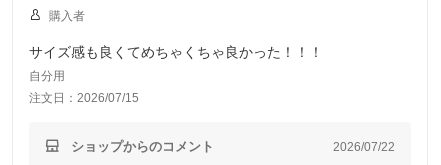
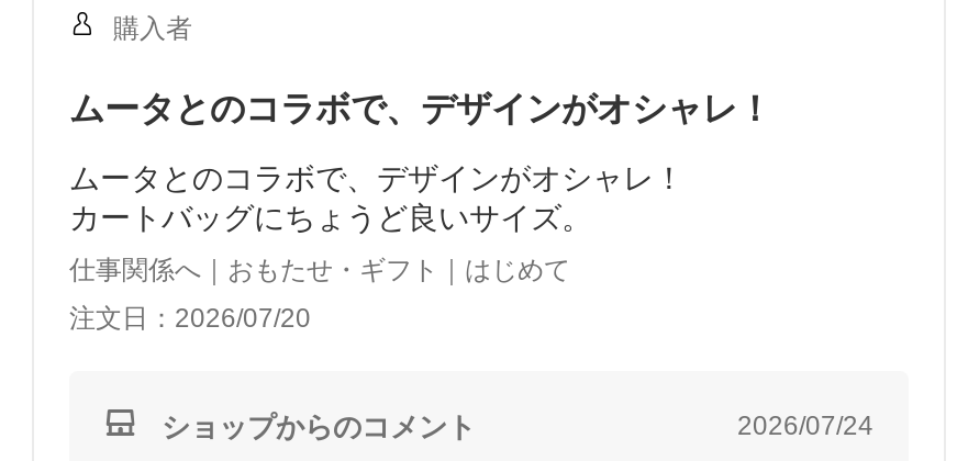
[29,44,323,105] サイズ感も良くてめちゃくちゃ良かった！！！ | 自分用 | 注文日：2026/07/15 -> [69,91,772,335] ムータとのコラボで、デザインがオシャレ！ | ムータとのコラボで、デザインがオシャレ！ | カートバッグにちょうど良いサイズ。 | 仕事関係へ｜おもたせ・ギフト｜はじめて | 注文日：2026/07/20
[333,140,395,154] 2026/07/22 -> [737,412,873,443] 2026/07/24

